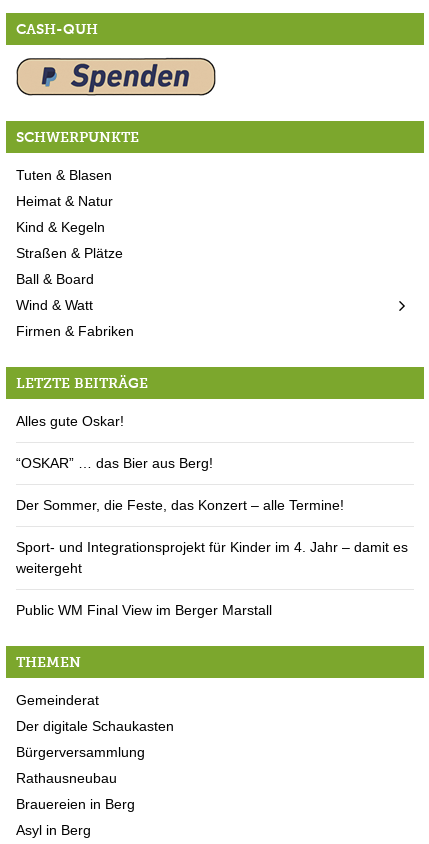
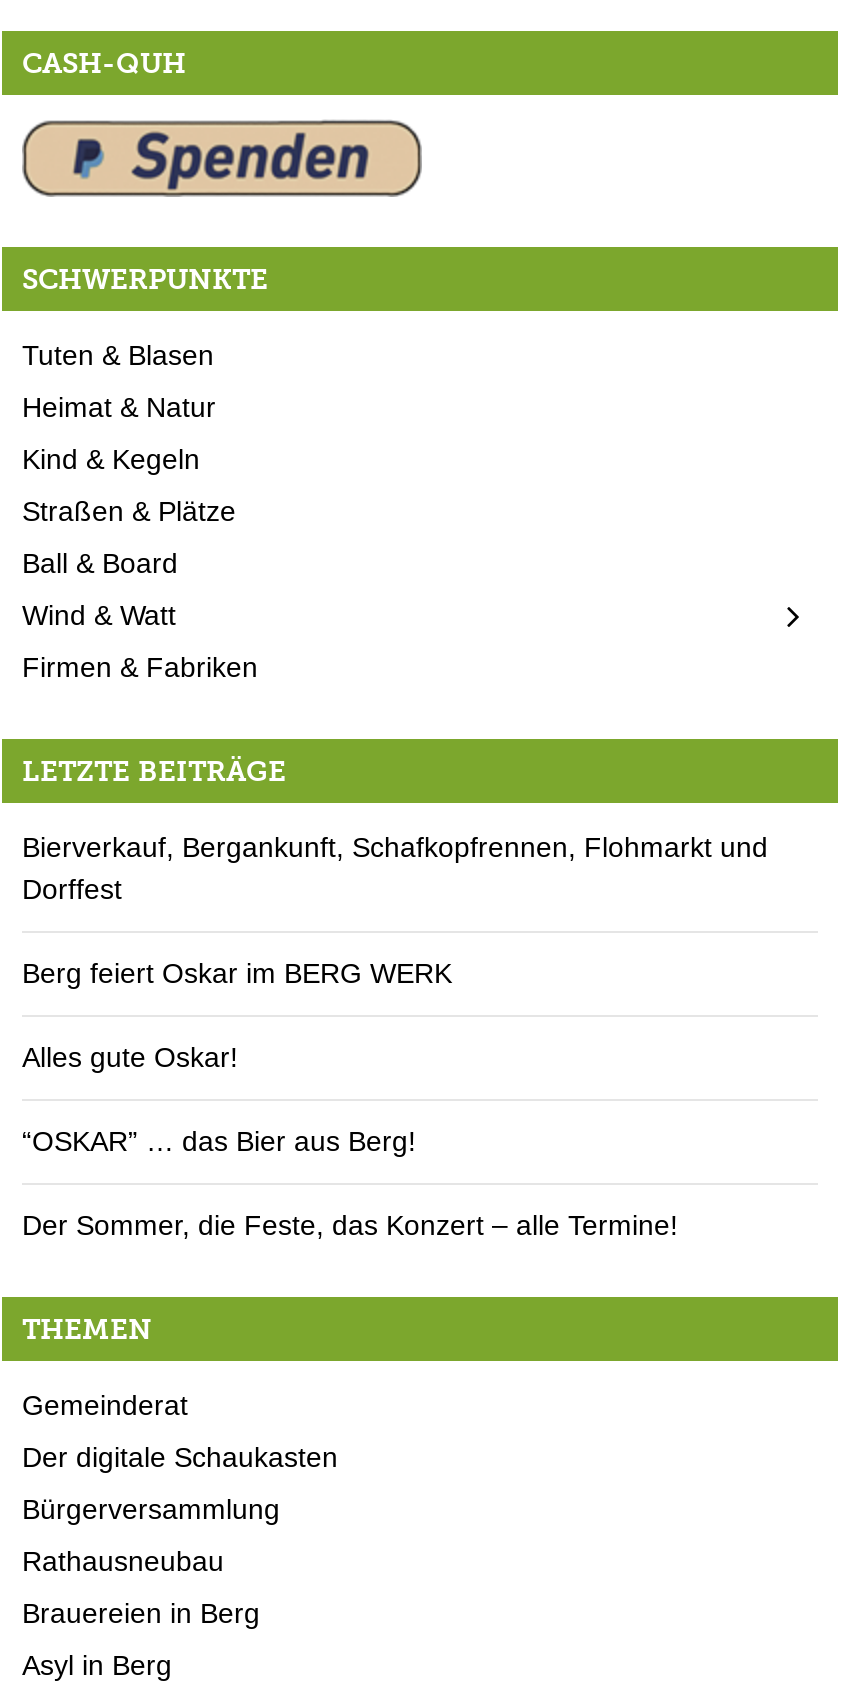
none -> [22,831,768,989] Bierverkauf, Bergankunft, Schafkopfrennen, Flohmarkt und | Dorffest | Berg feiert Oskar im BERG WERK
moved [16,413,344,513] -> [22,1041,678,1241]: Alles gute Oskar! | “OSKAR” … das Bier aus Berg! | Der Sommer, die Feste, das Konzert – alle Termine!
[16,539,408,618] Sport- und Integrationsprojekt für Kinder im 4. Jahr – damit es | weitergeht | Public WM Final View im Berger Marstall -> none

